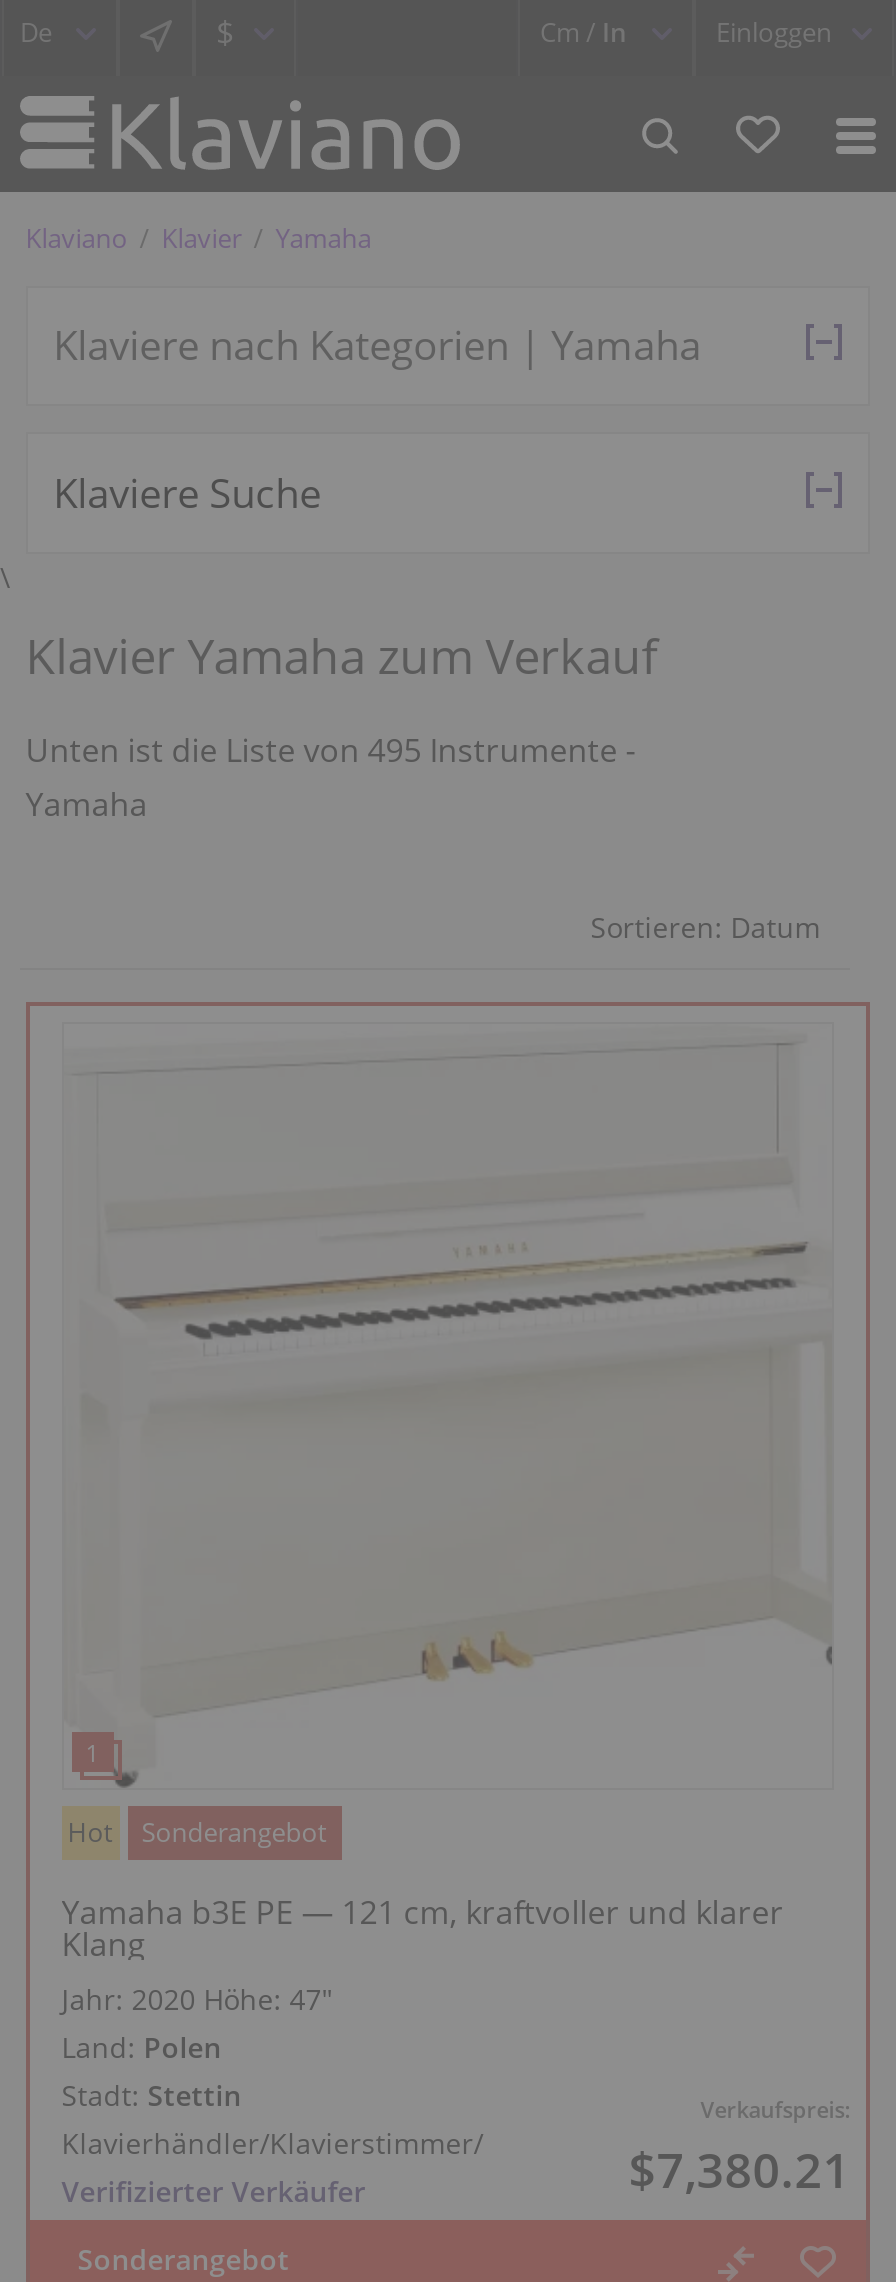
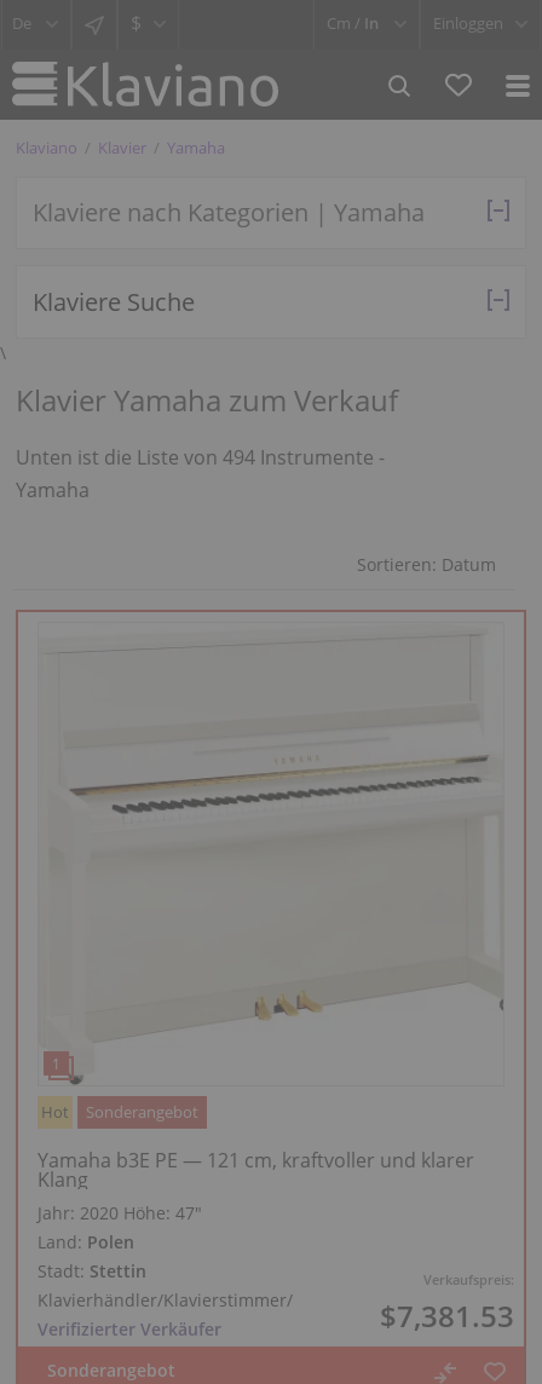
[26,727,636,771] Unten ist die Liste von 495 Instrumente - -> [15,444,384,470] Unten ist die Liste von 494 Instrumente -
[628,2136,850,2202] $7,380.21 -> [380,1296,514,1336] $7,381.53

